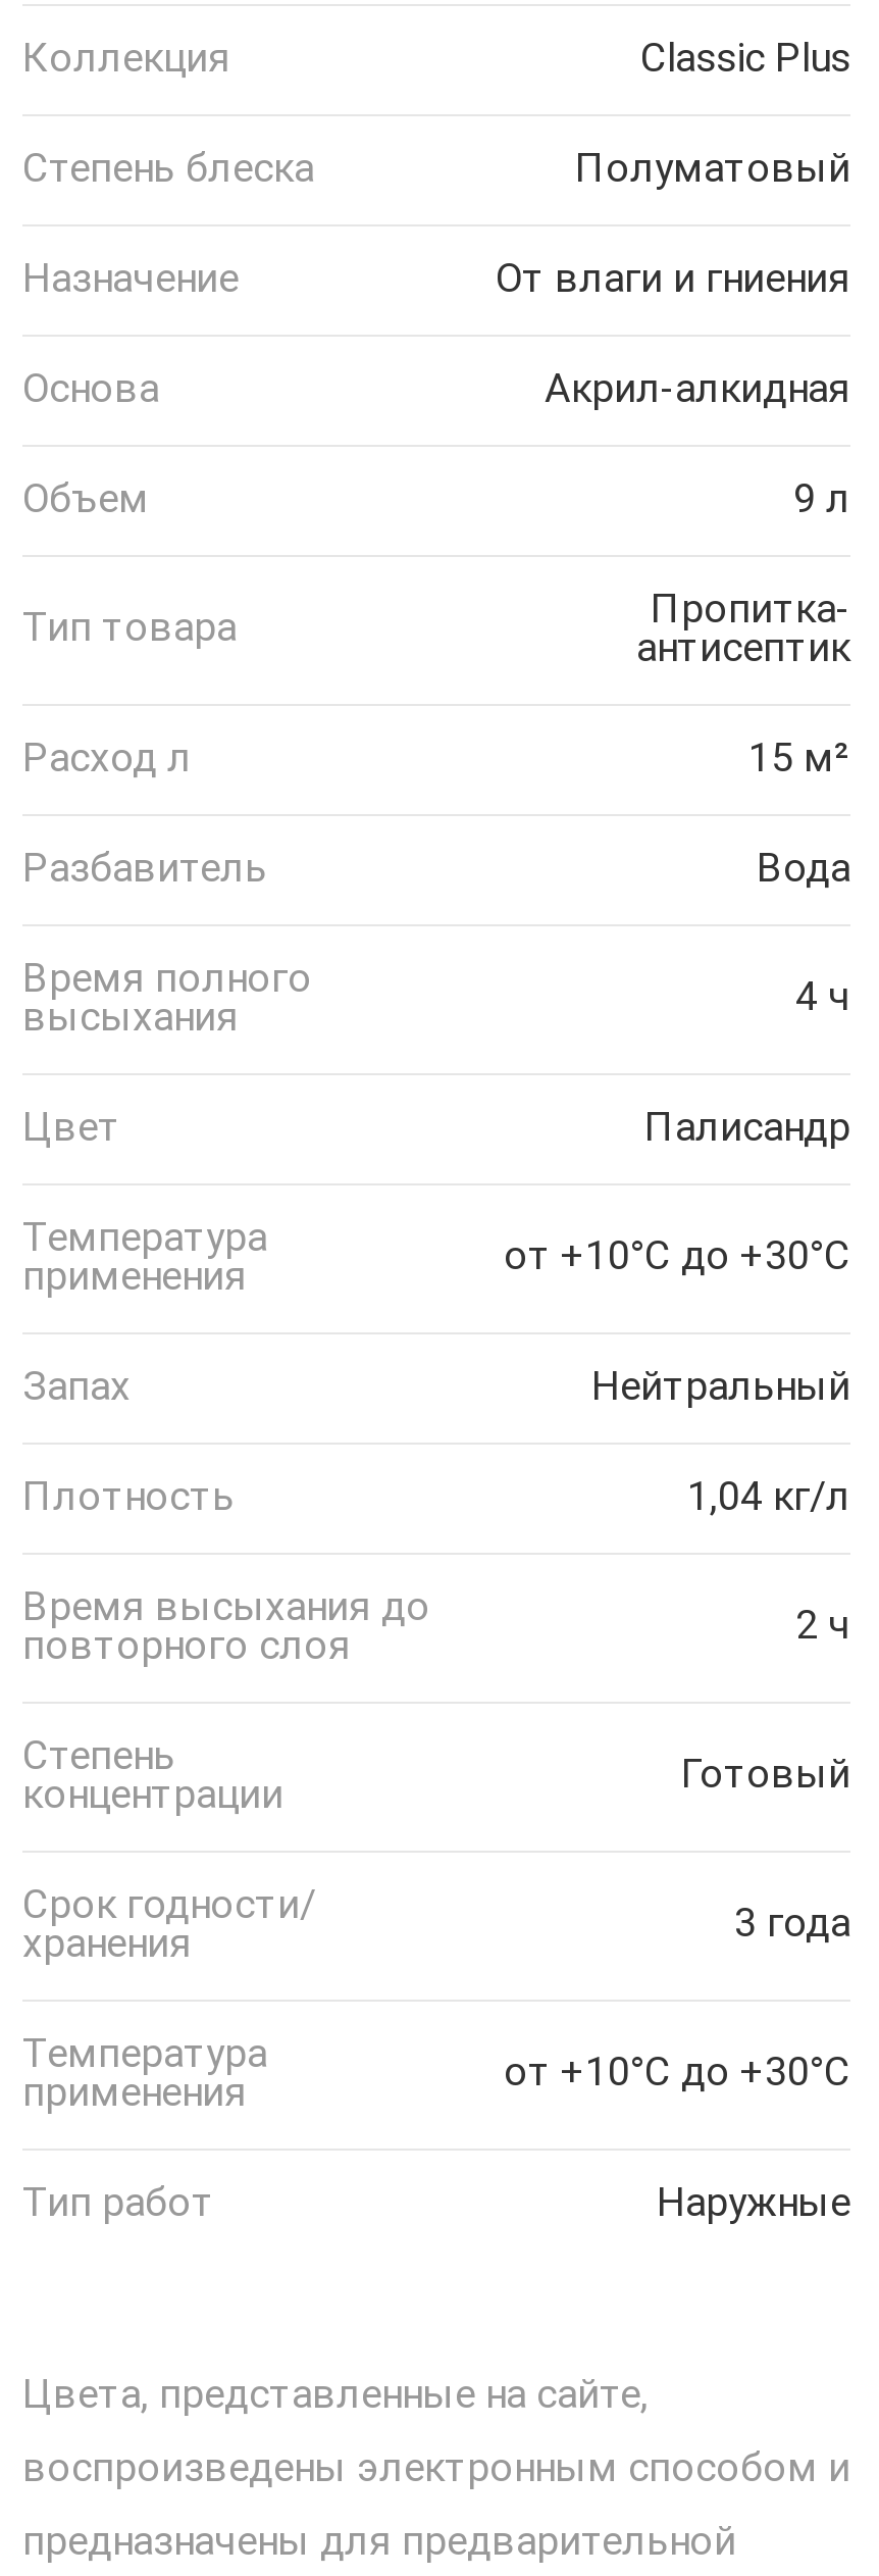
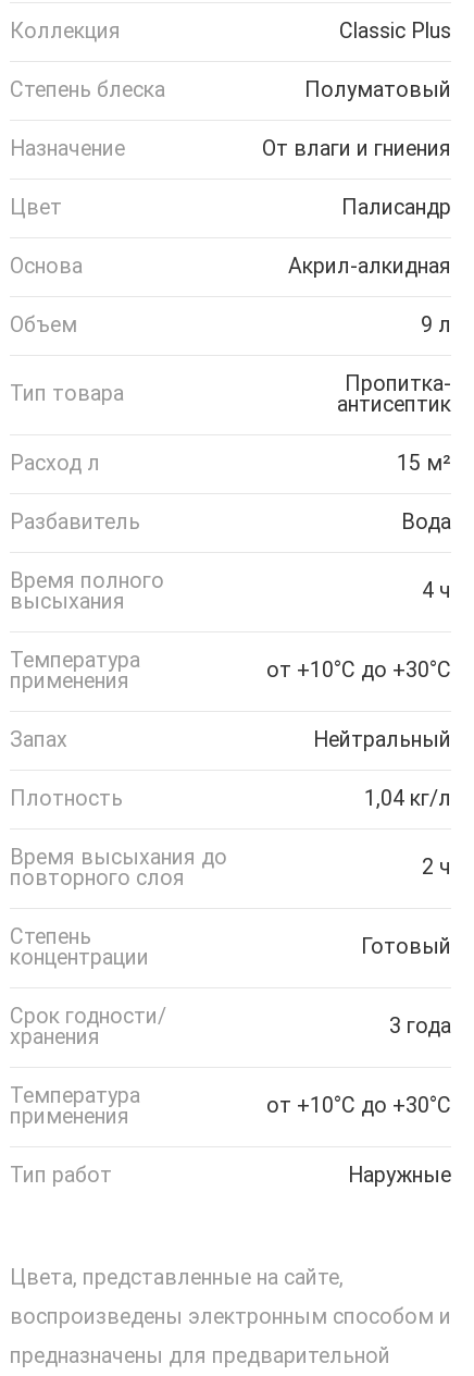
moved [22,365,850,1040] -> [10,253,451,614]: Основа | Акрил-алкидная | Объем | ... | высыхания | 4 ч
moved [22,1103,850,1150] -> [10,195,451,220]: Цвет | Палисандр

